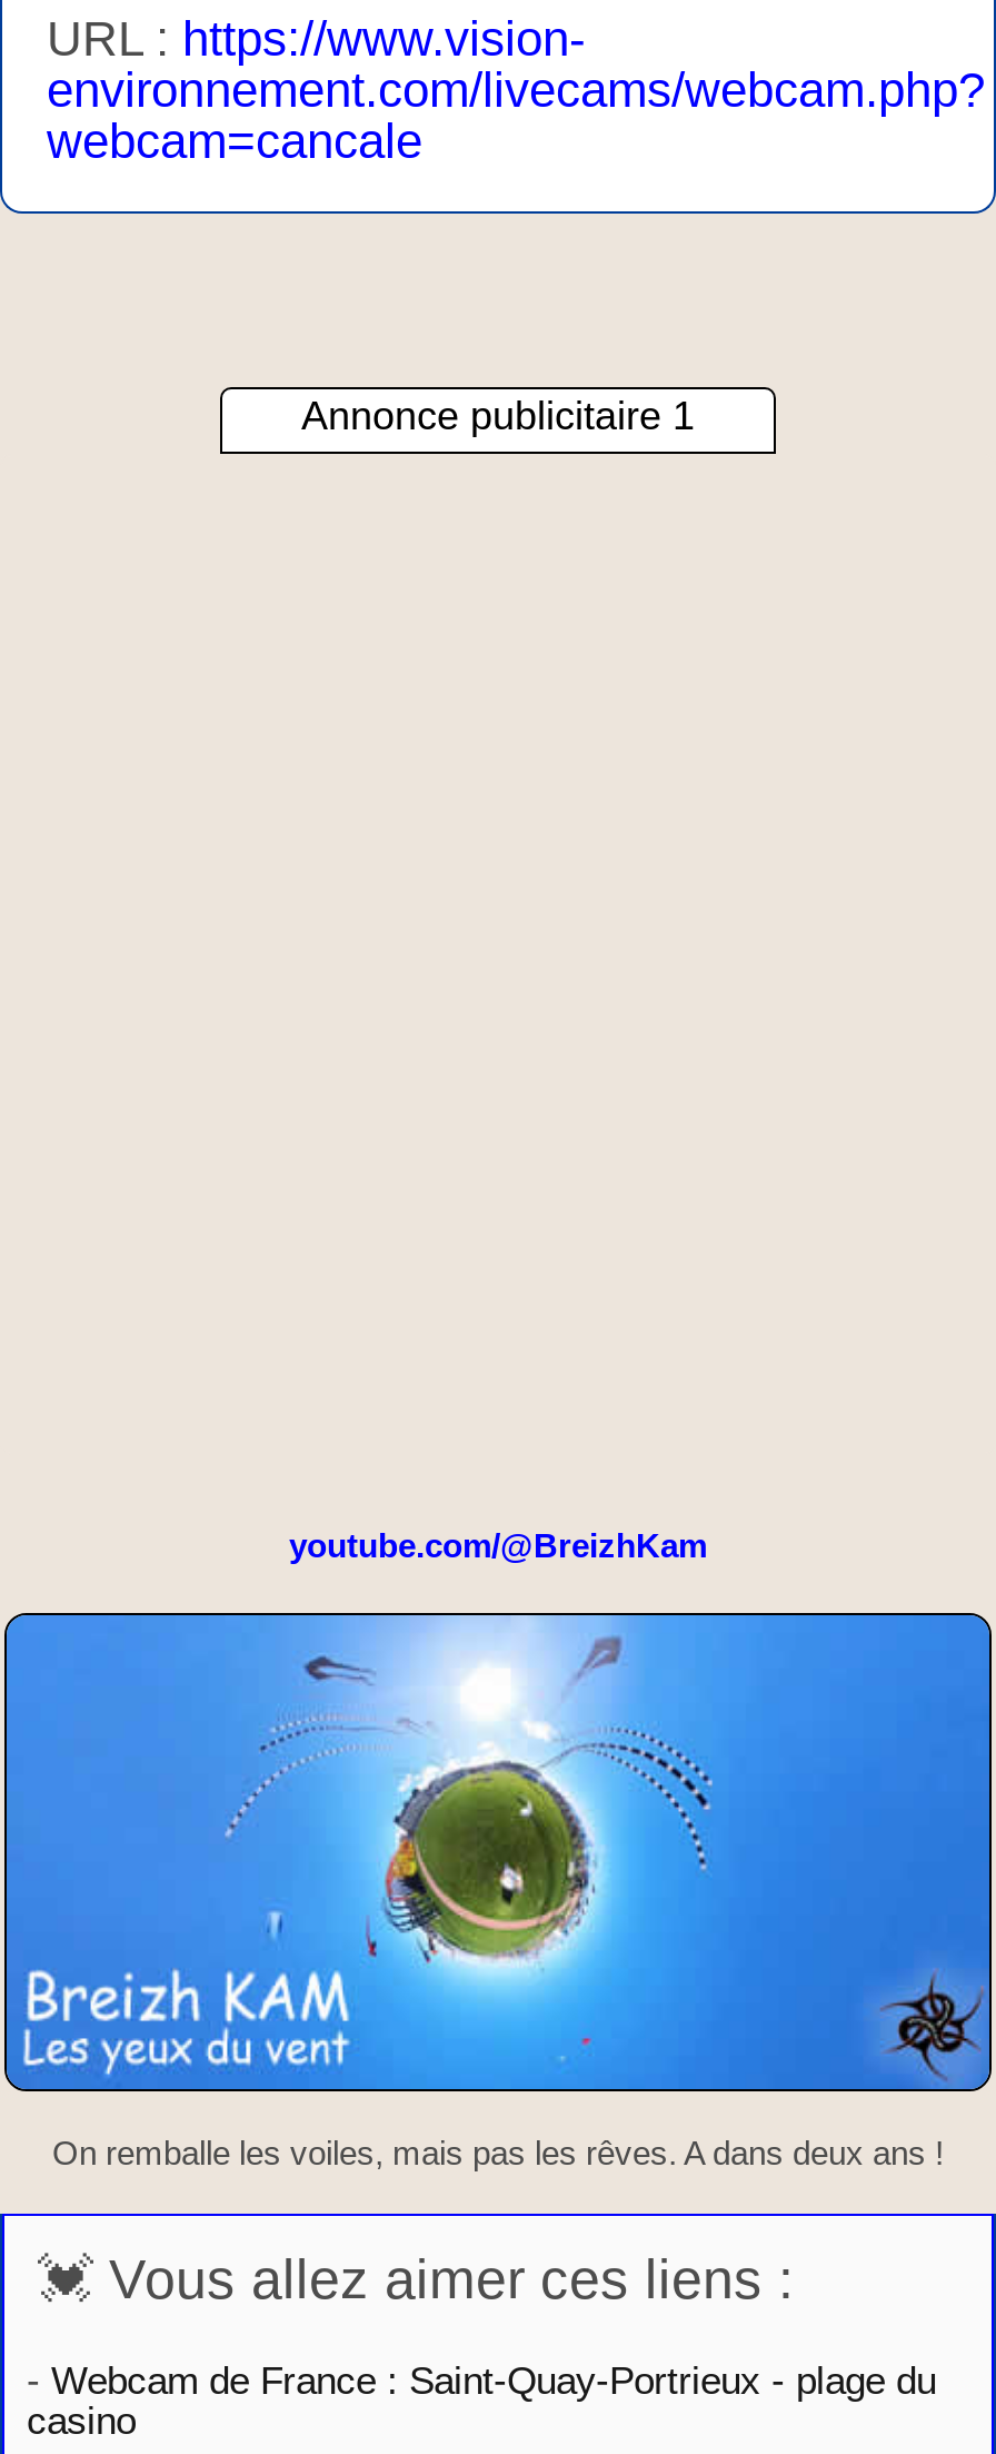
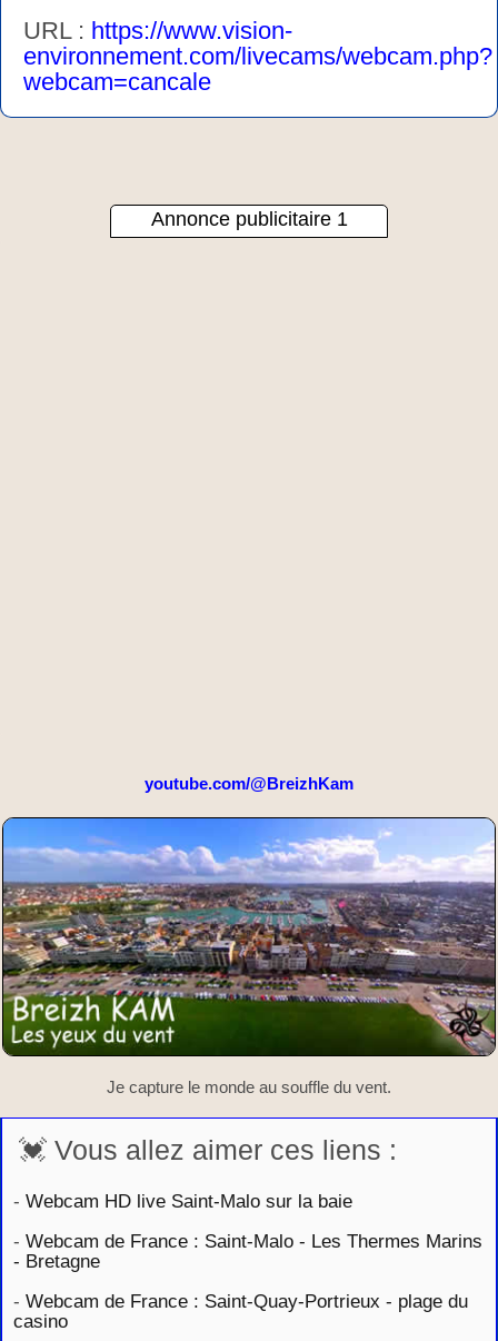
[7,1613,989,2171] [image] | On remballe les voiles, mais pas les rêves. A dans deux ans ! -> [3,817,495,1096] [image] | Je capture le monde au souffle du vent.
none -> [13,1189,482,1272] - Webcam HD live Saint-Malo sur la baie | - Webcam de France : Saint-Malo - Les Thermes Marins | - Bretagne

